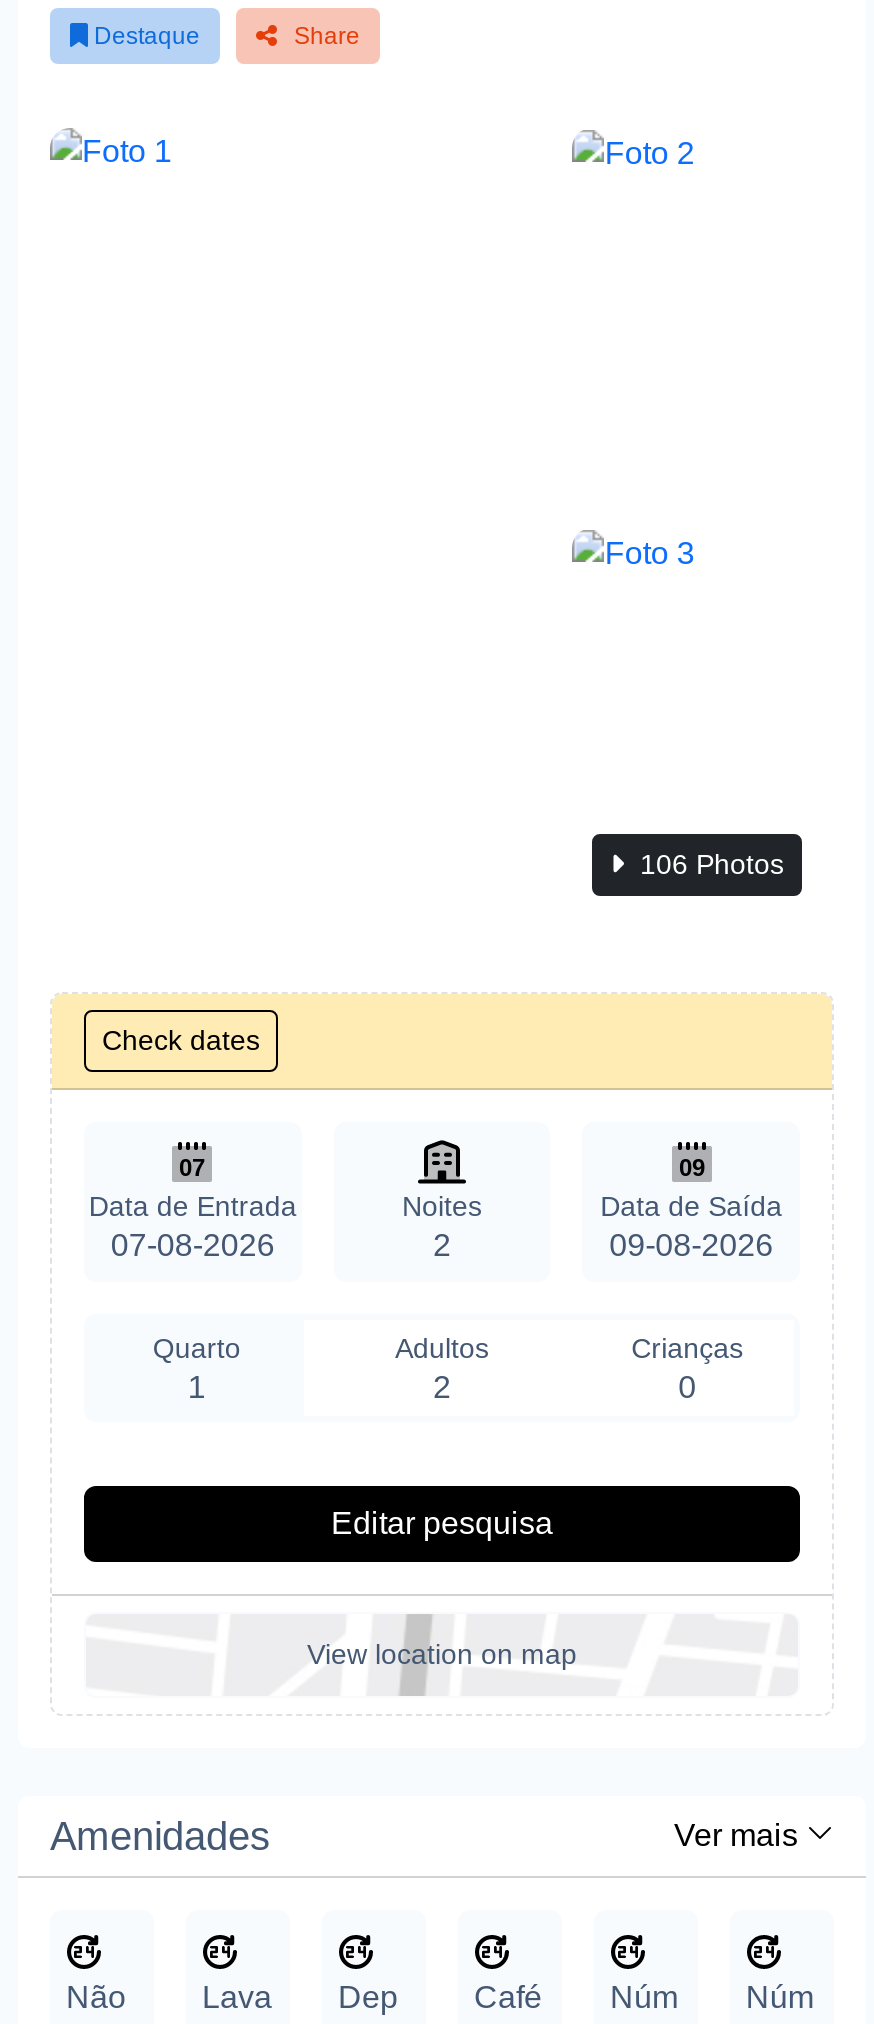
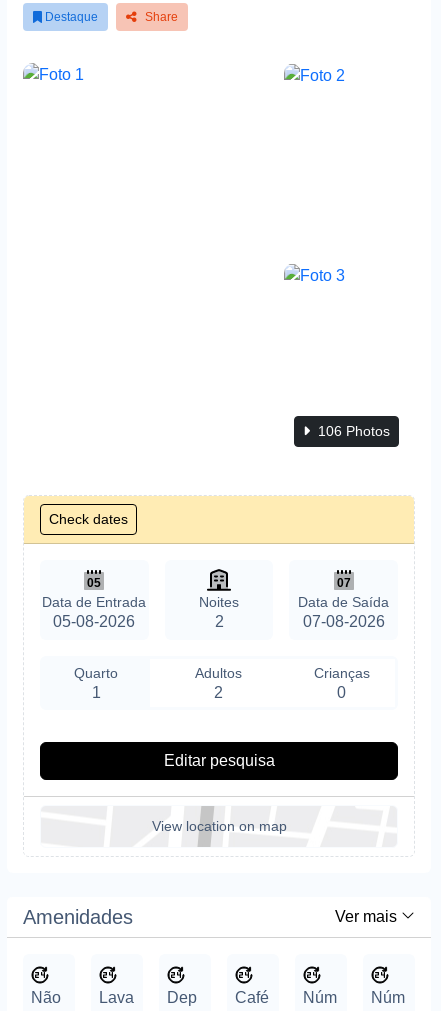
[180,1154,206,1181] 07 -> [87,576,101,590] 05
[678,1154,704,1181] 09 -> [337,576,351,590] 07
[111,1228,275,1262] 07-08-2026 -> [53,613,135,630] 05-08-2026
[609,1228,773,1262] 09-08-2026 -> [303,613,385,630] 07-08-2026

